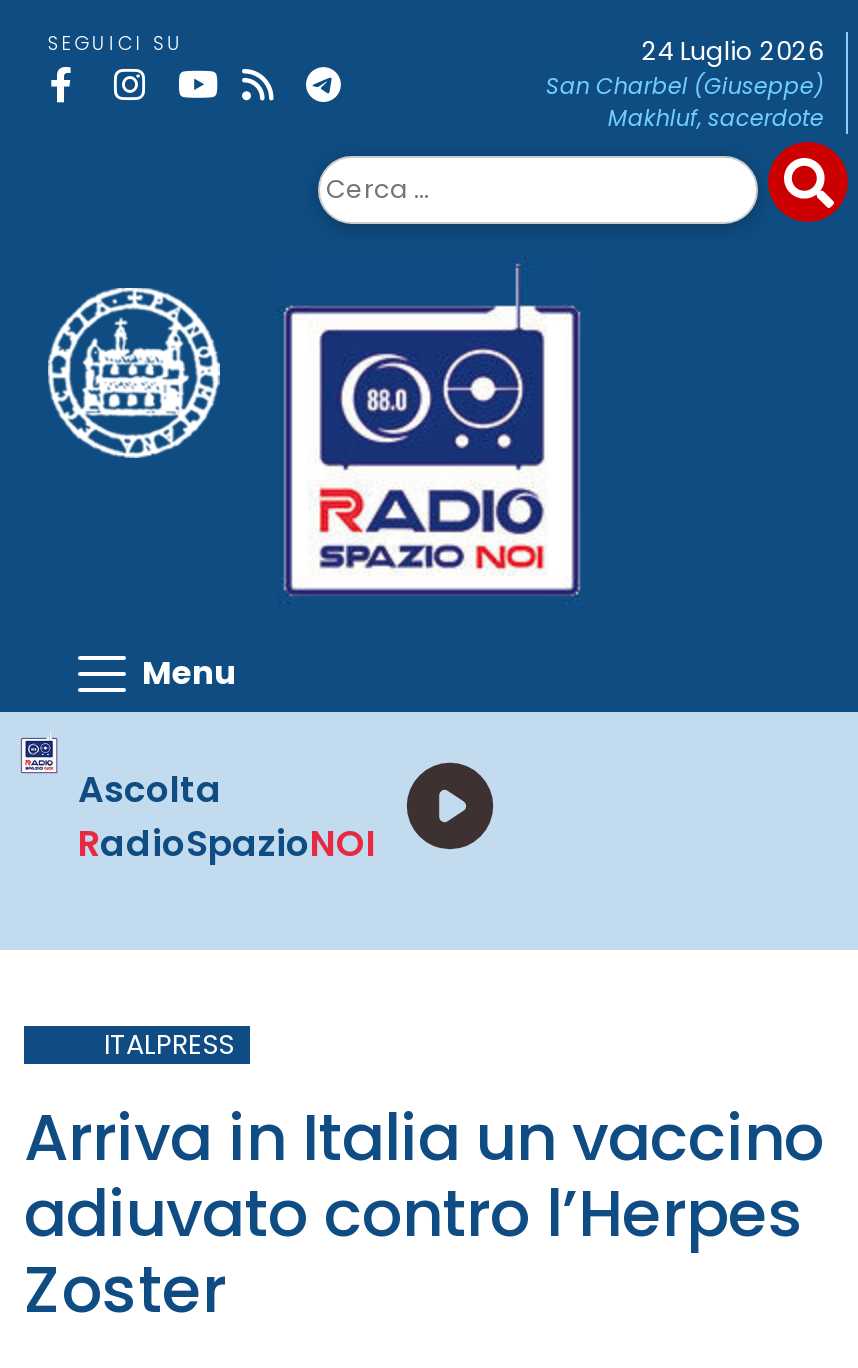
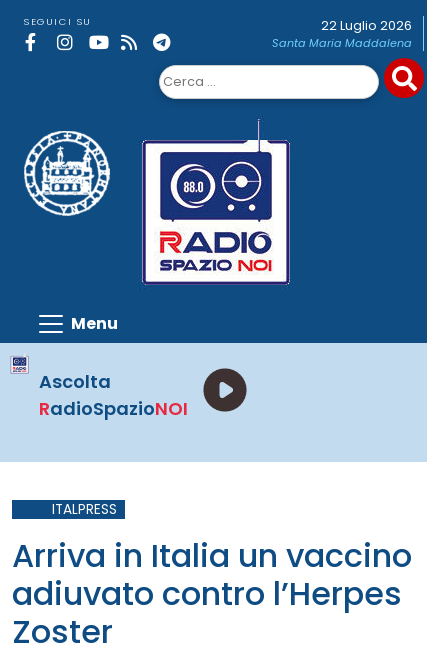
[546,34,824,134] 24 Luglio 2026 | San Charbel (Giuseppe) | Makhluf, sacerdote -> [272,17,412,51] 22 Luglio 2026 | Santa Maria Maddalena

